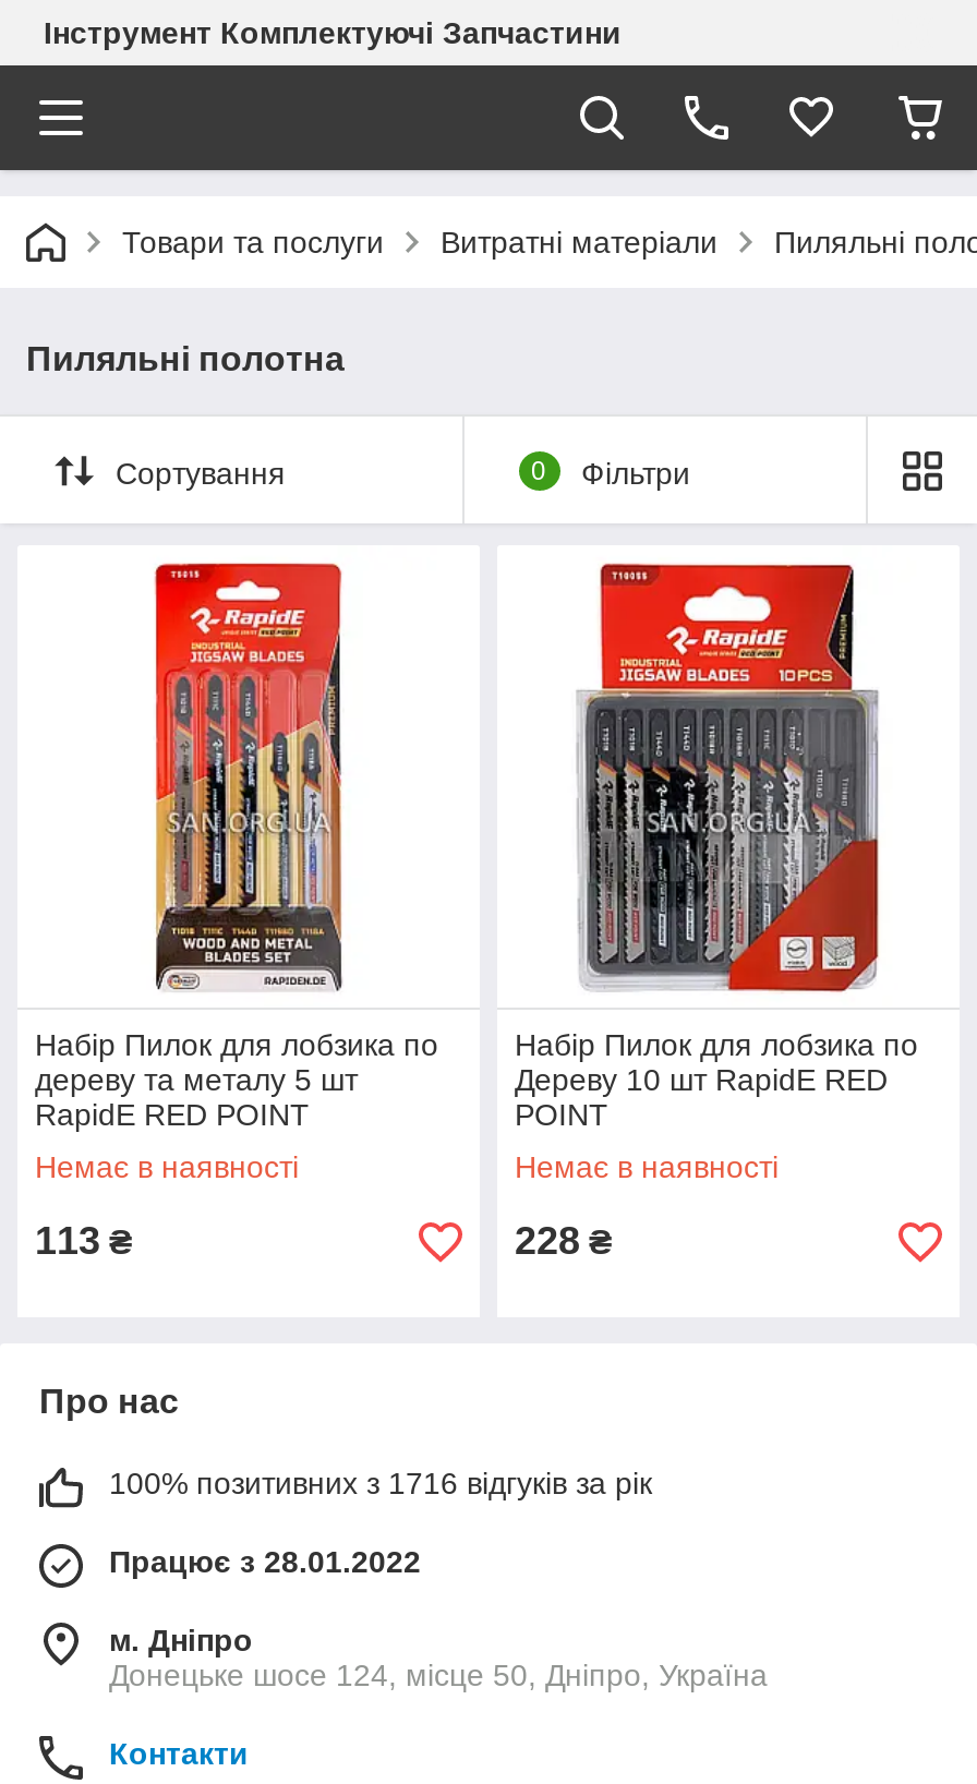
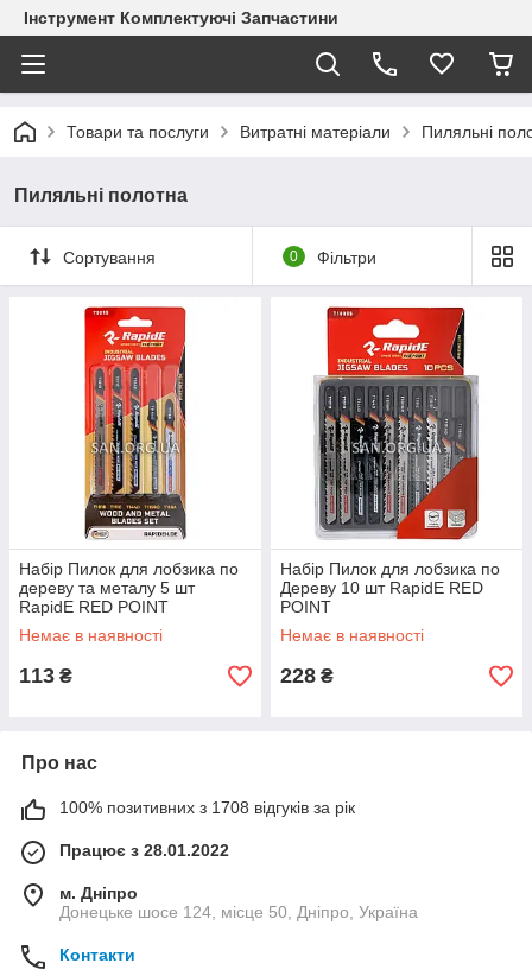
[109,1466,652,1500] 100% позитивних з 1716 відгуків за рік -> [59,798,355,817] 100% позитивних з 1708 відгуків за рік

